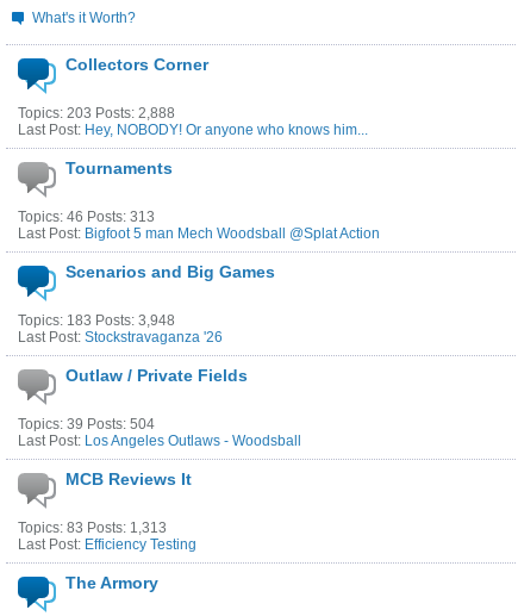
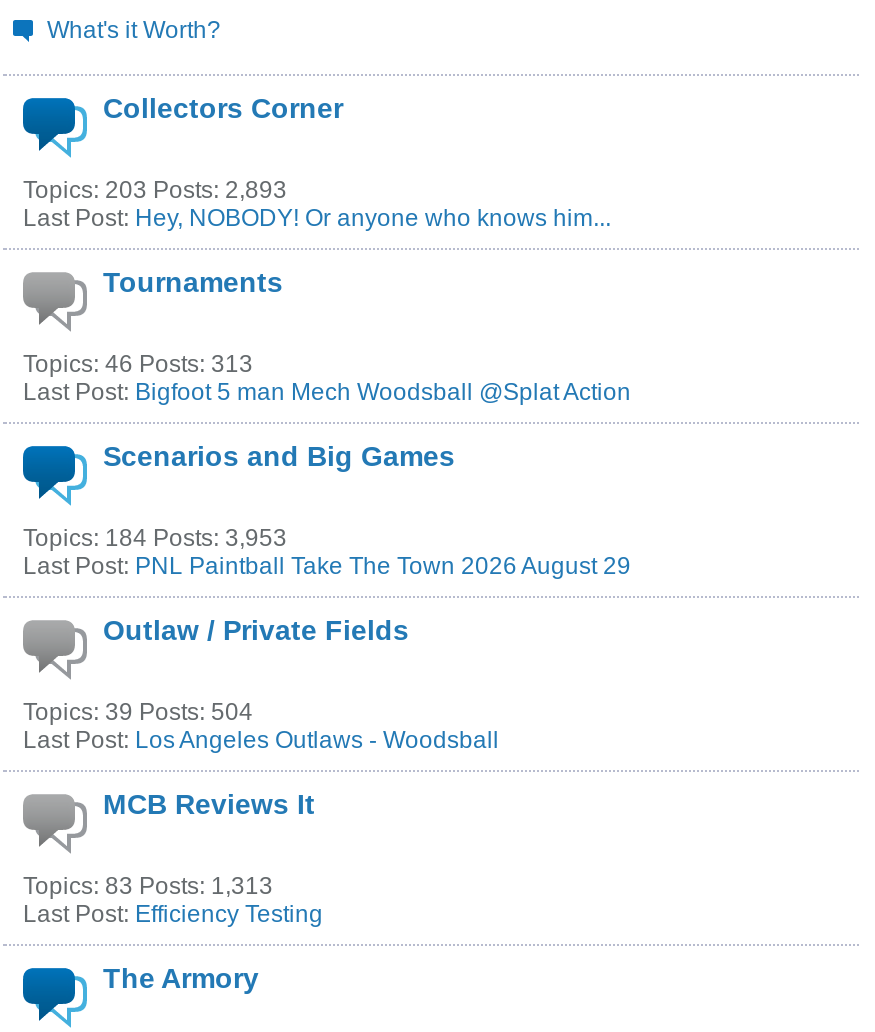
[18,105,175,122] Topics: 203 Posts: 2,888 -> [23,176,287,204] Topics: 203 Posts: 2,893
[18,312,223,346] Topics: 183 Posts: 3,948 | Last Post: Stockstravaganza '26 -> [23,524,631,580] Topics: 184 Posts: 3,953 | Last Post: PNL Paintball Take The Town 2026 August 29

